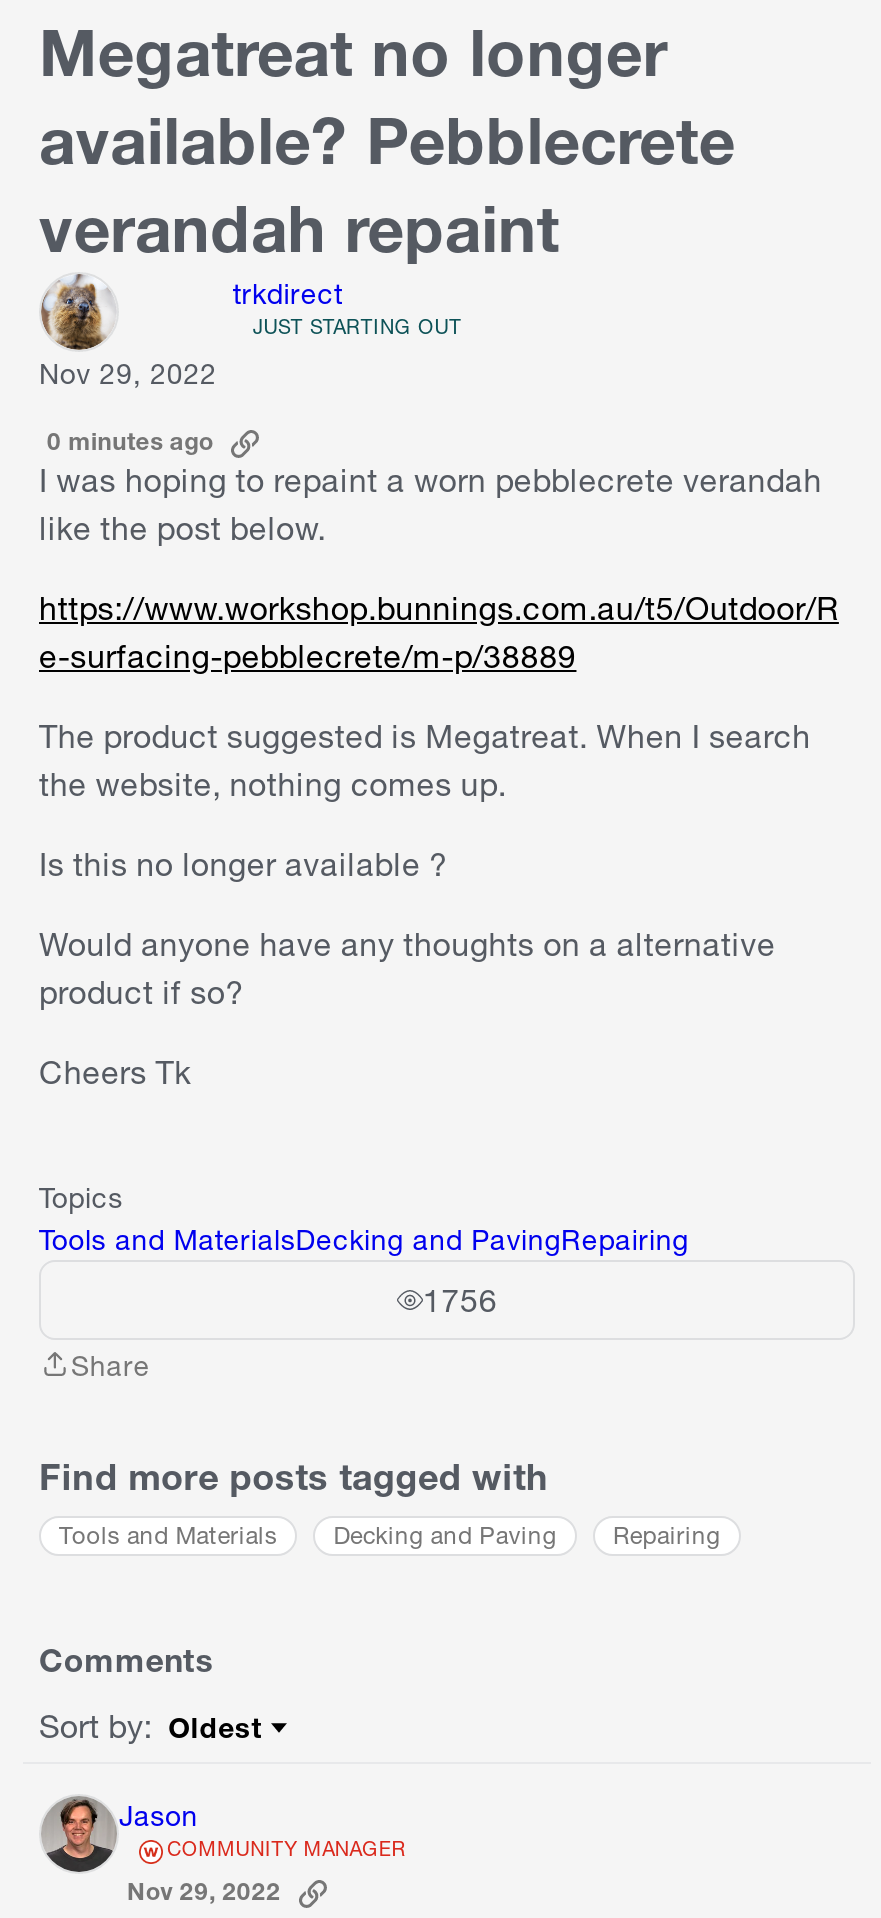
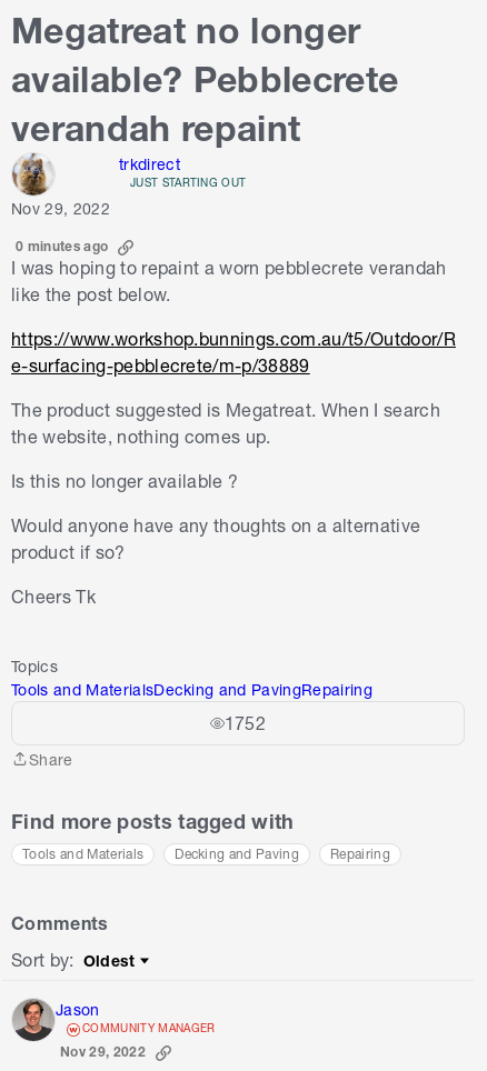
[423,1281,497,1319] 1756 -> [224,713,266,734] 1752

